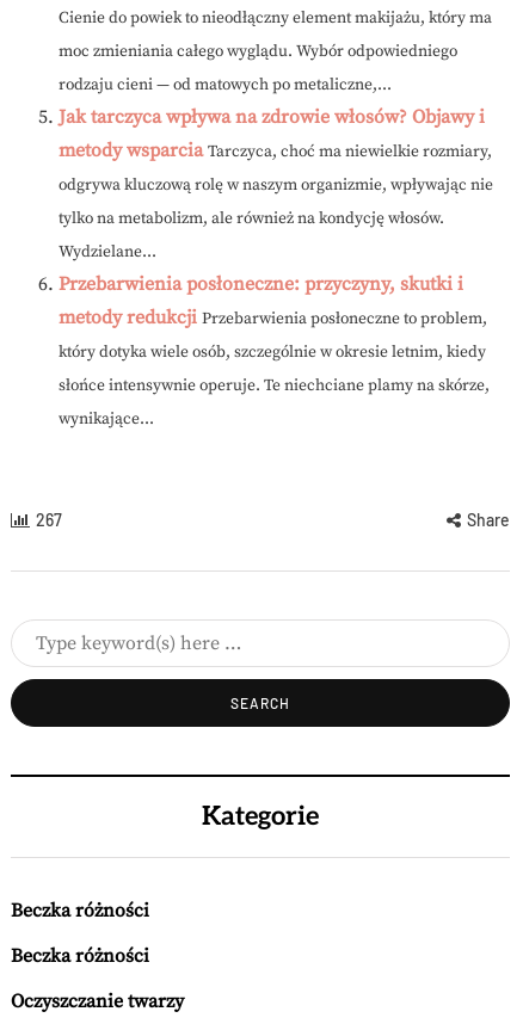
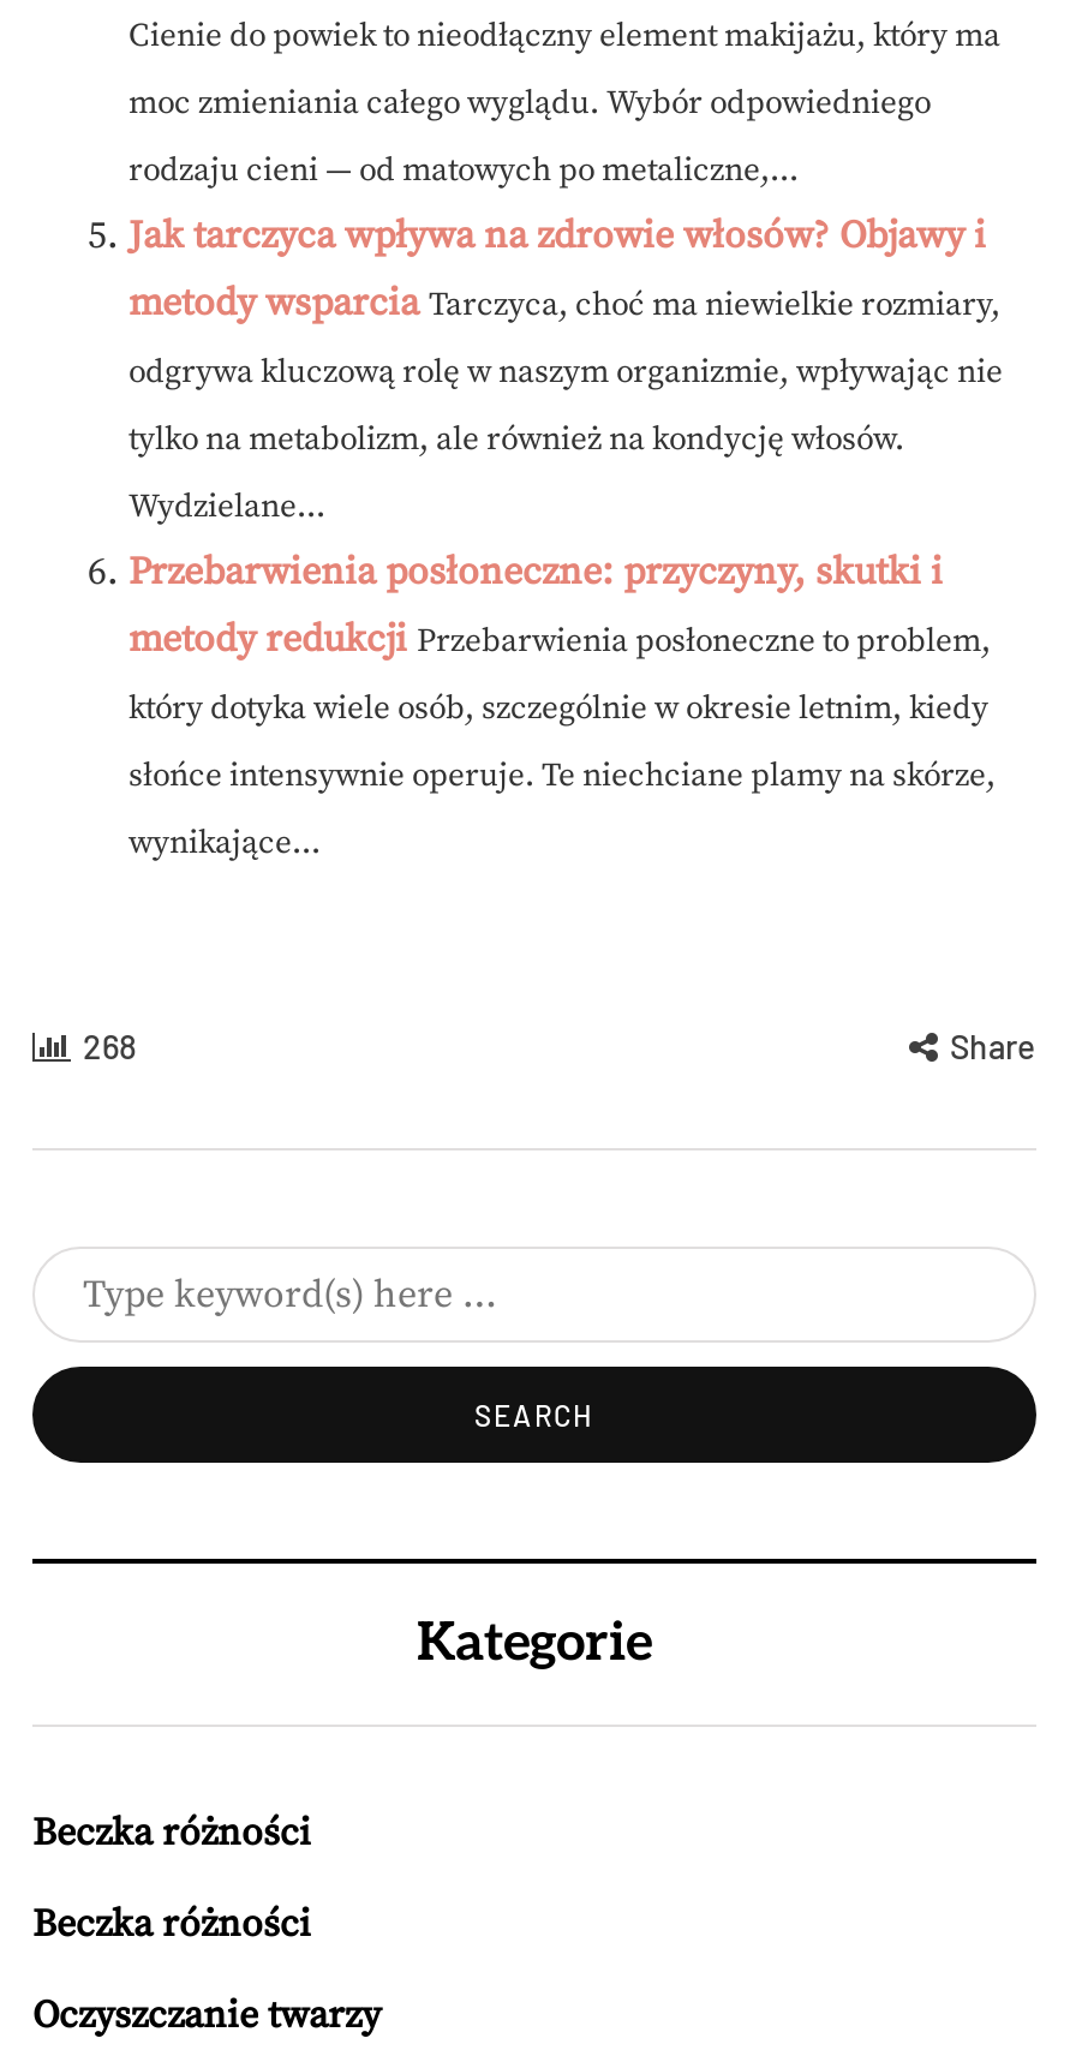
[36,510,62,530] 267 -> [83,1026,136,1067] 268

